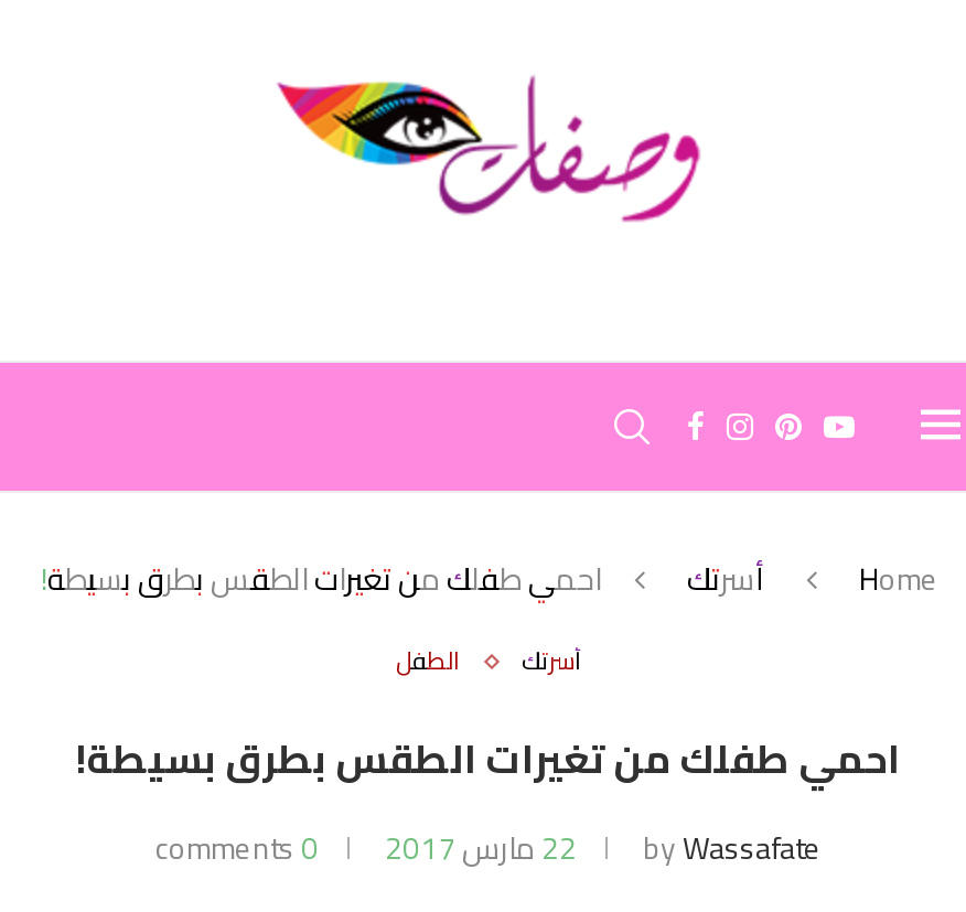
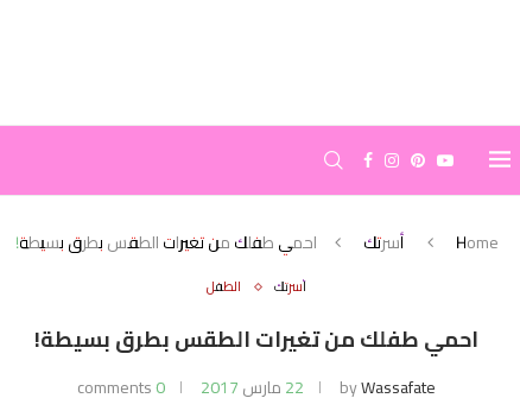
[277,74,702,224] [image] -> none

